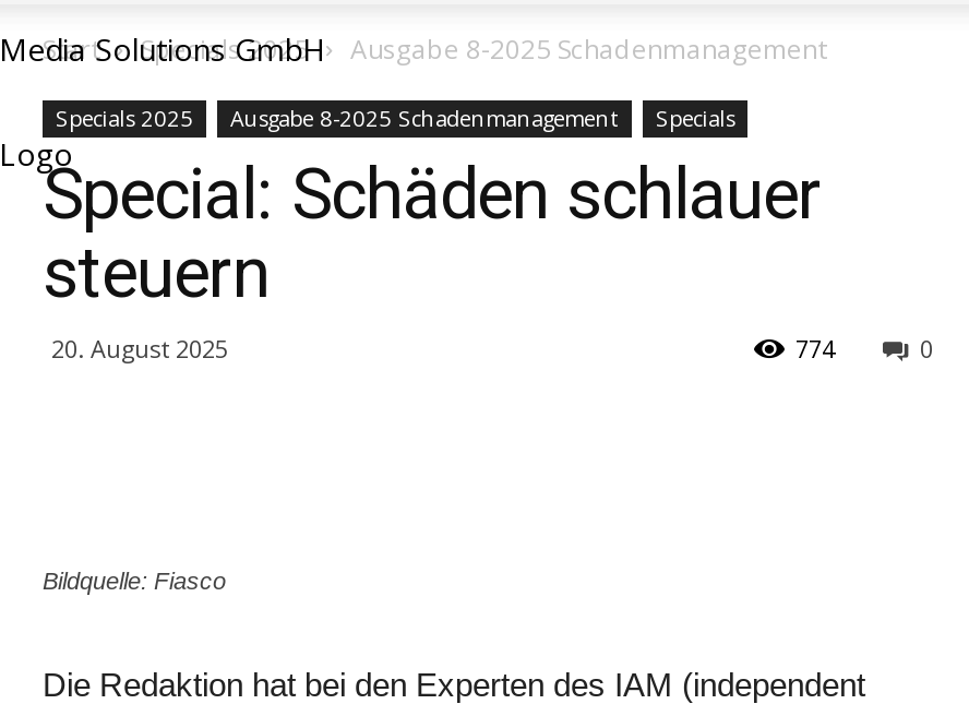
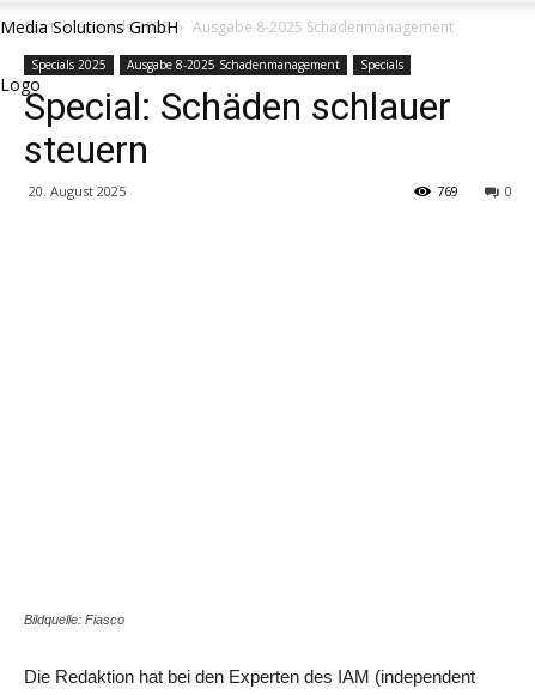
[795,332,835,365] 774 -> [437,182,458,200] 769

